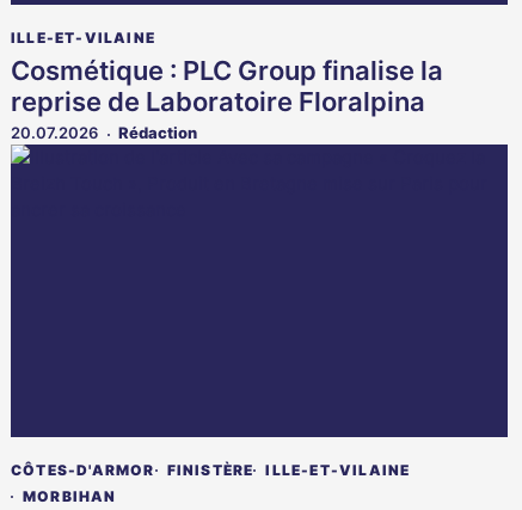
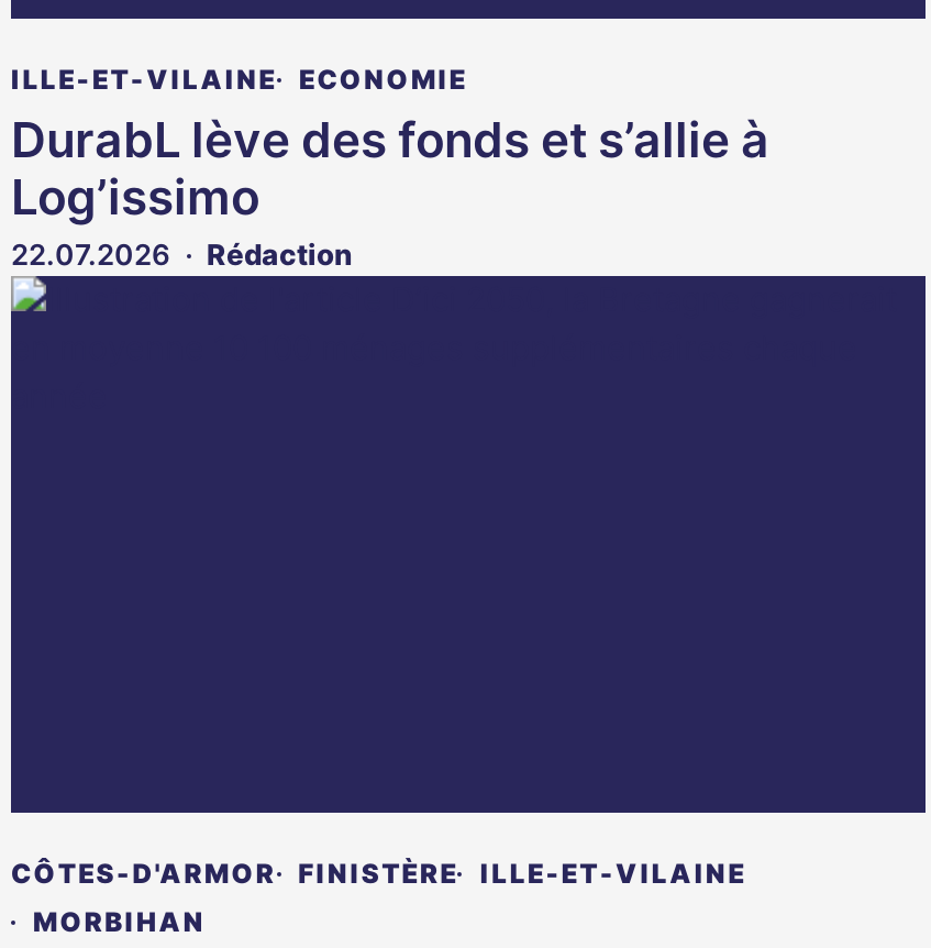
[11,55,443,143] Cosmétique : PLC Group finalise la | reprise de Laboratoire Floralpina | 20.07.2026 -> [11,62,769,271] ECONOMIE | DurabL lève des fonds et s’allie à | Log’issimo | 22.07.2026

